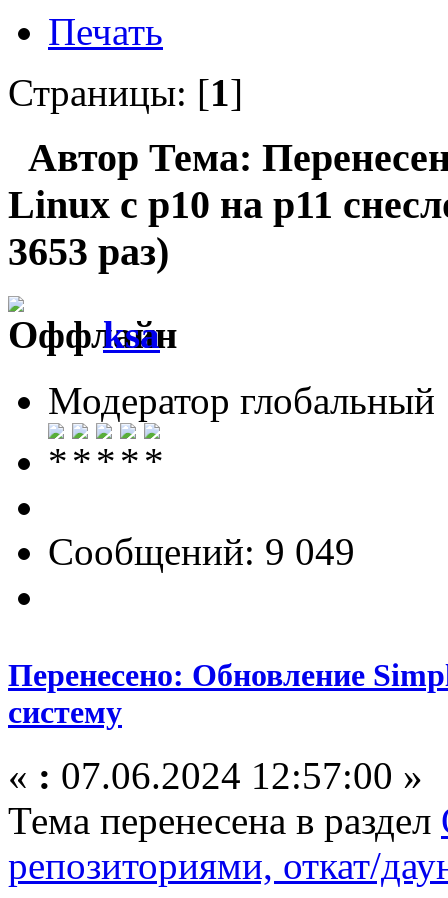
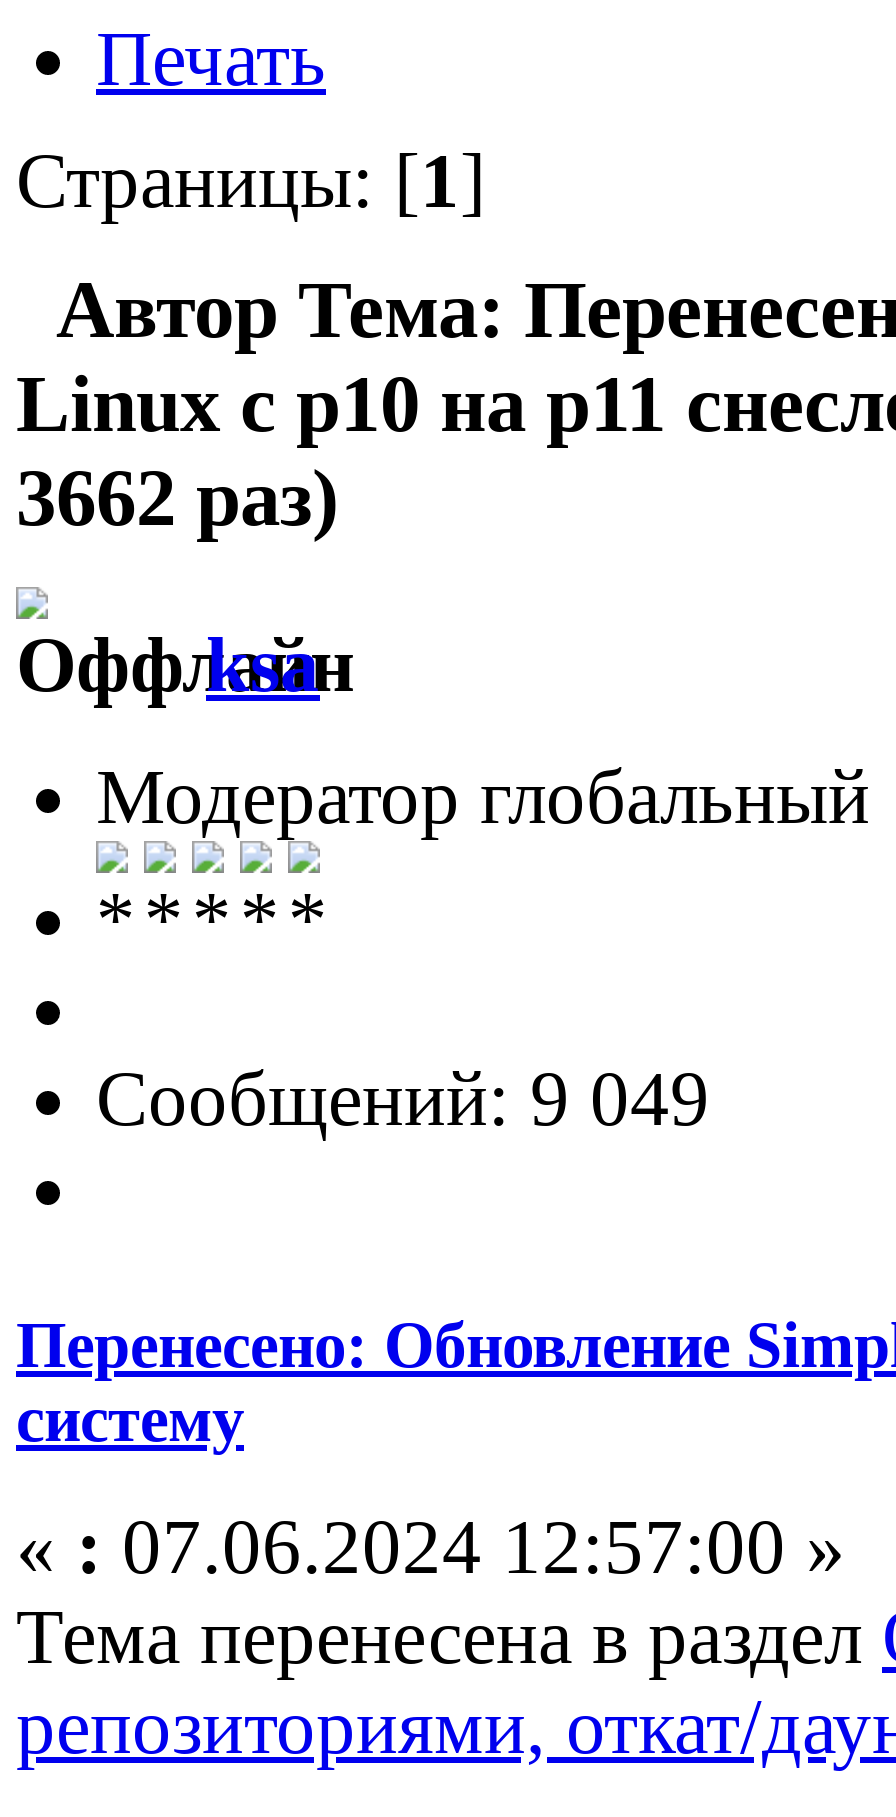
[8,229,169,274] 3653 раз) -> [16,452,338,542] 3662 раз)

